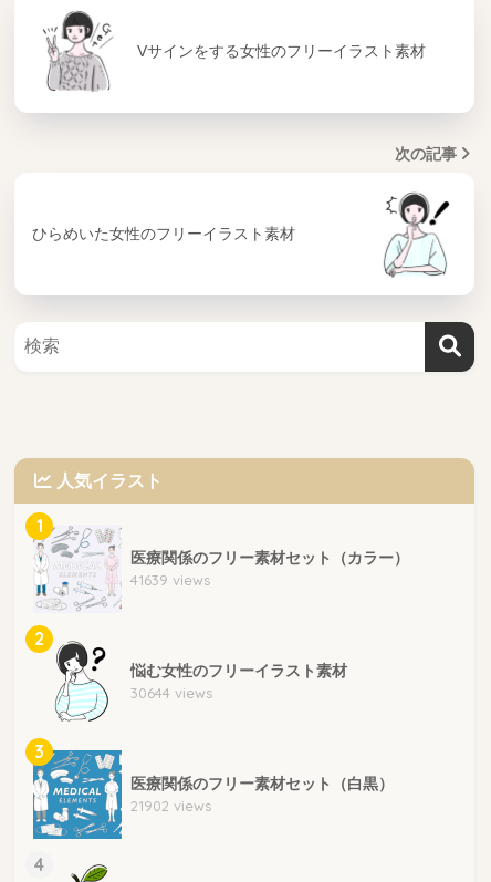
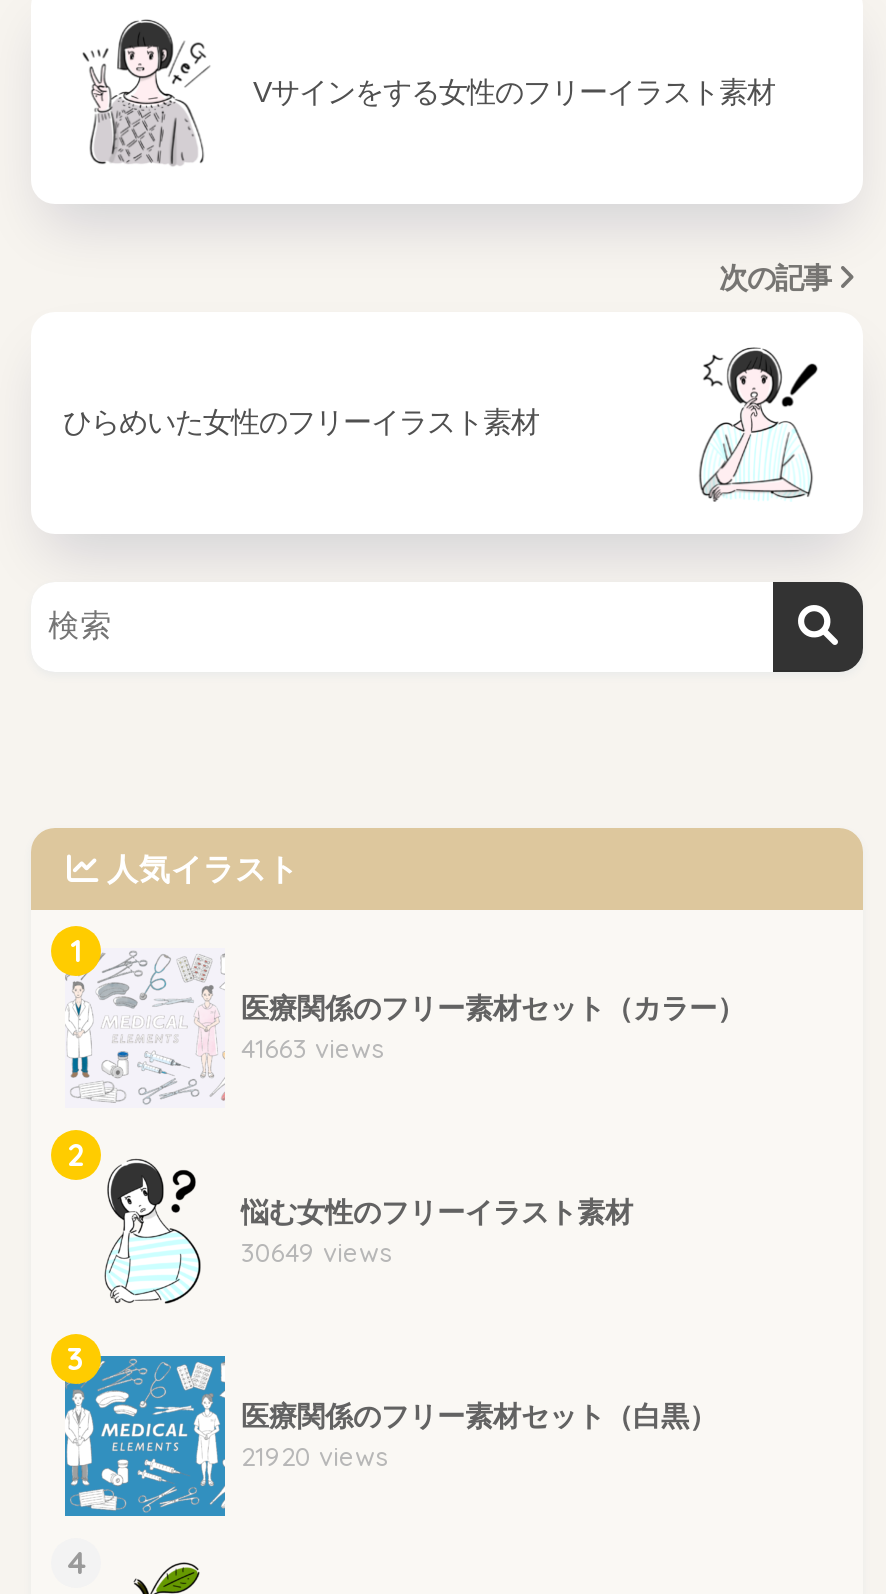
[130,571,210,589] 41639 views -> [241,1032,383,1064] 41663 views
[130,684,212,702] 30644 views -> [241,1236,391,1268] 30649 views
[130,797,211,814] 21902 views -> [241,1440,387,1472] 21920 views

